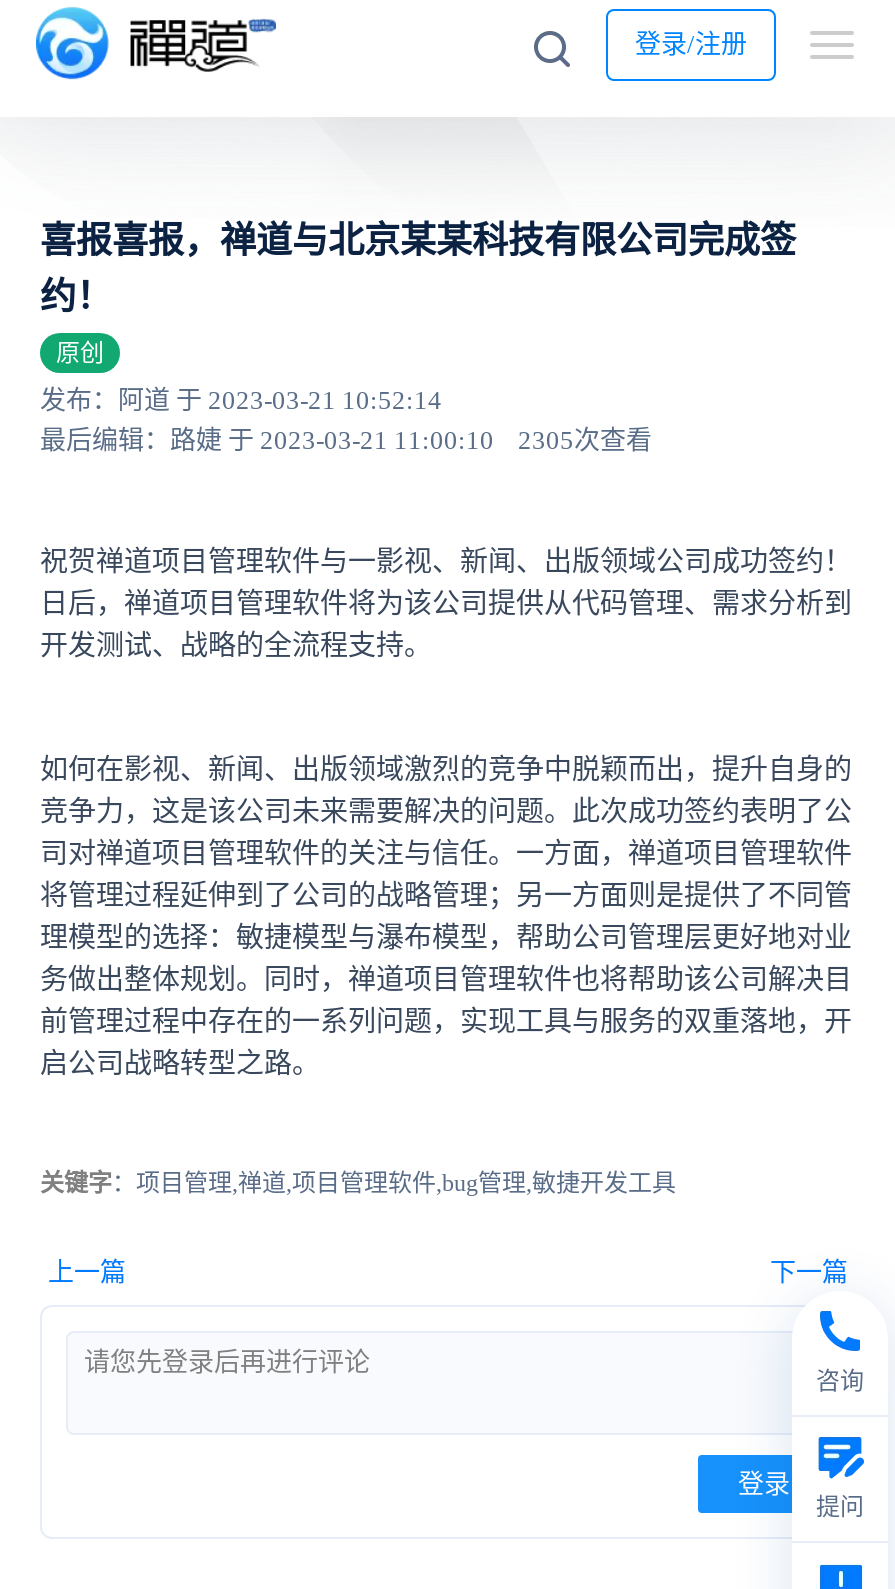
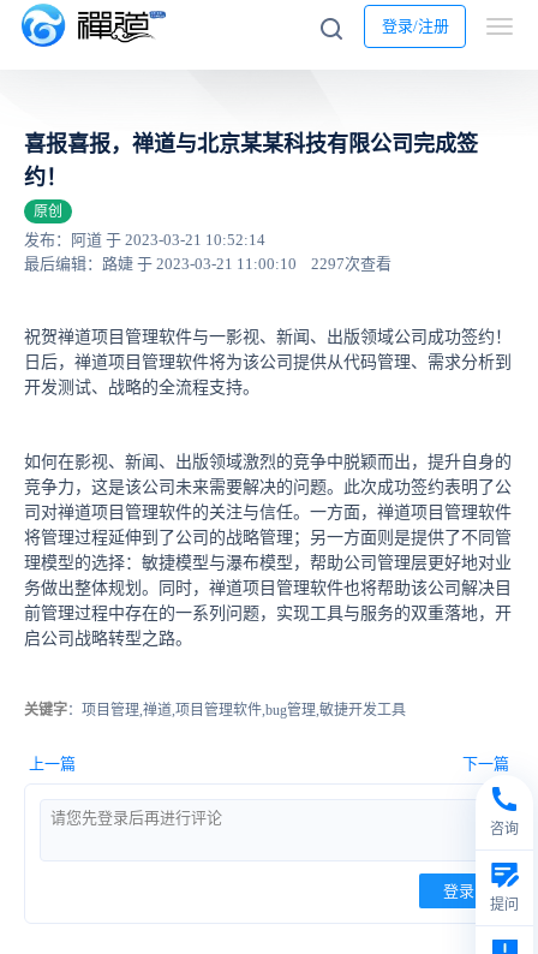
[40,425,652,455] 最后编辑：路婕 于 2023-03-21 11:00:10 2305次查看 -> [24,255,391,273] 最后编辑：路婕 于 2023-03-21 11:00:10 2297次查看

